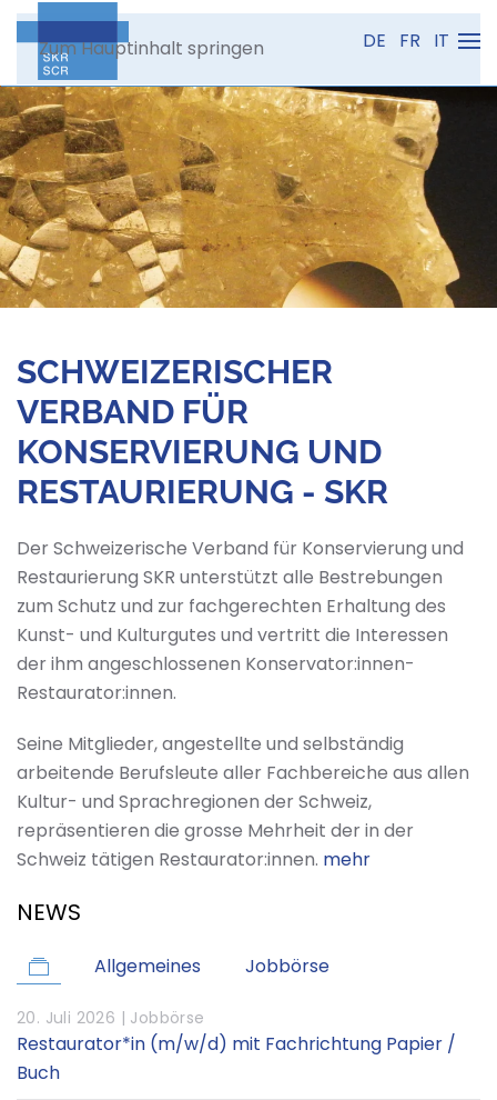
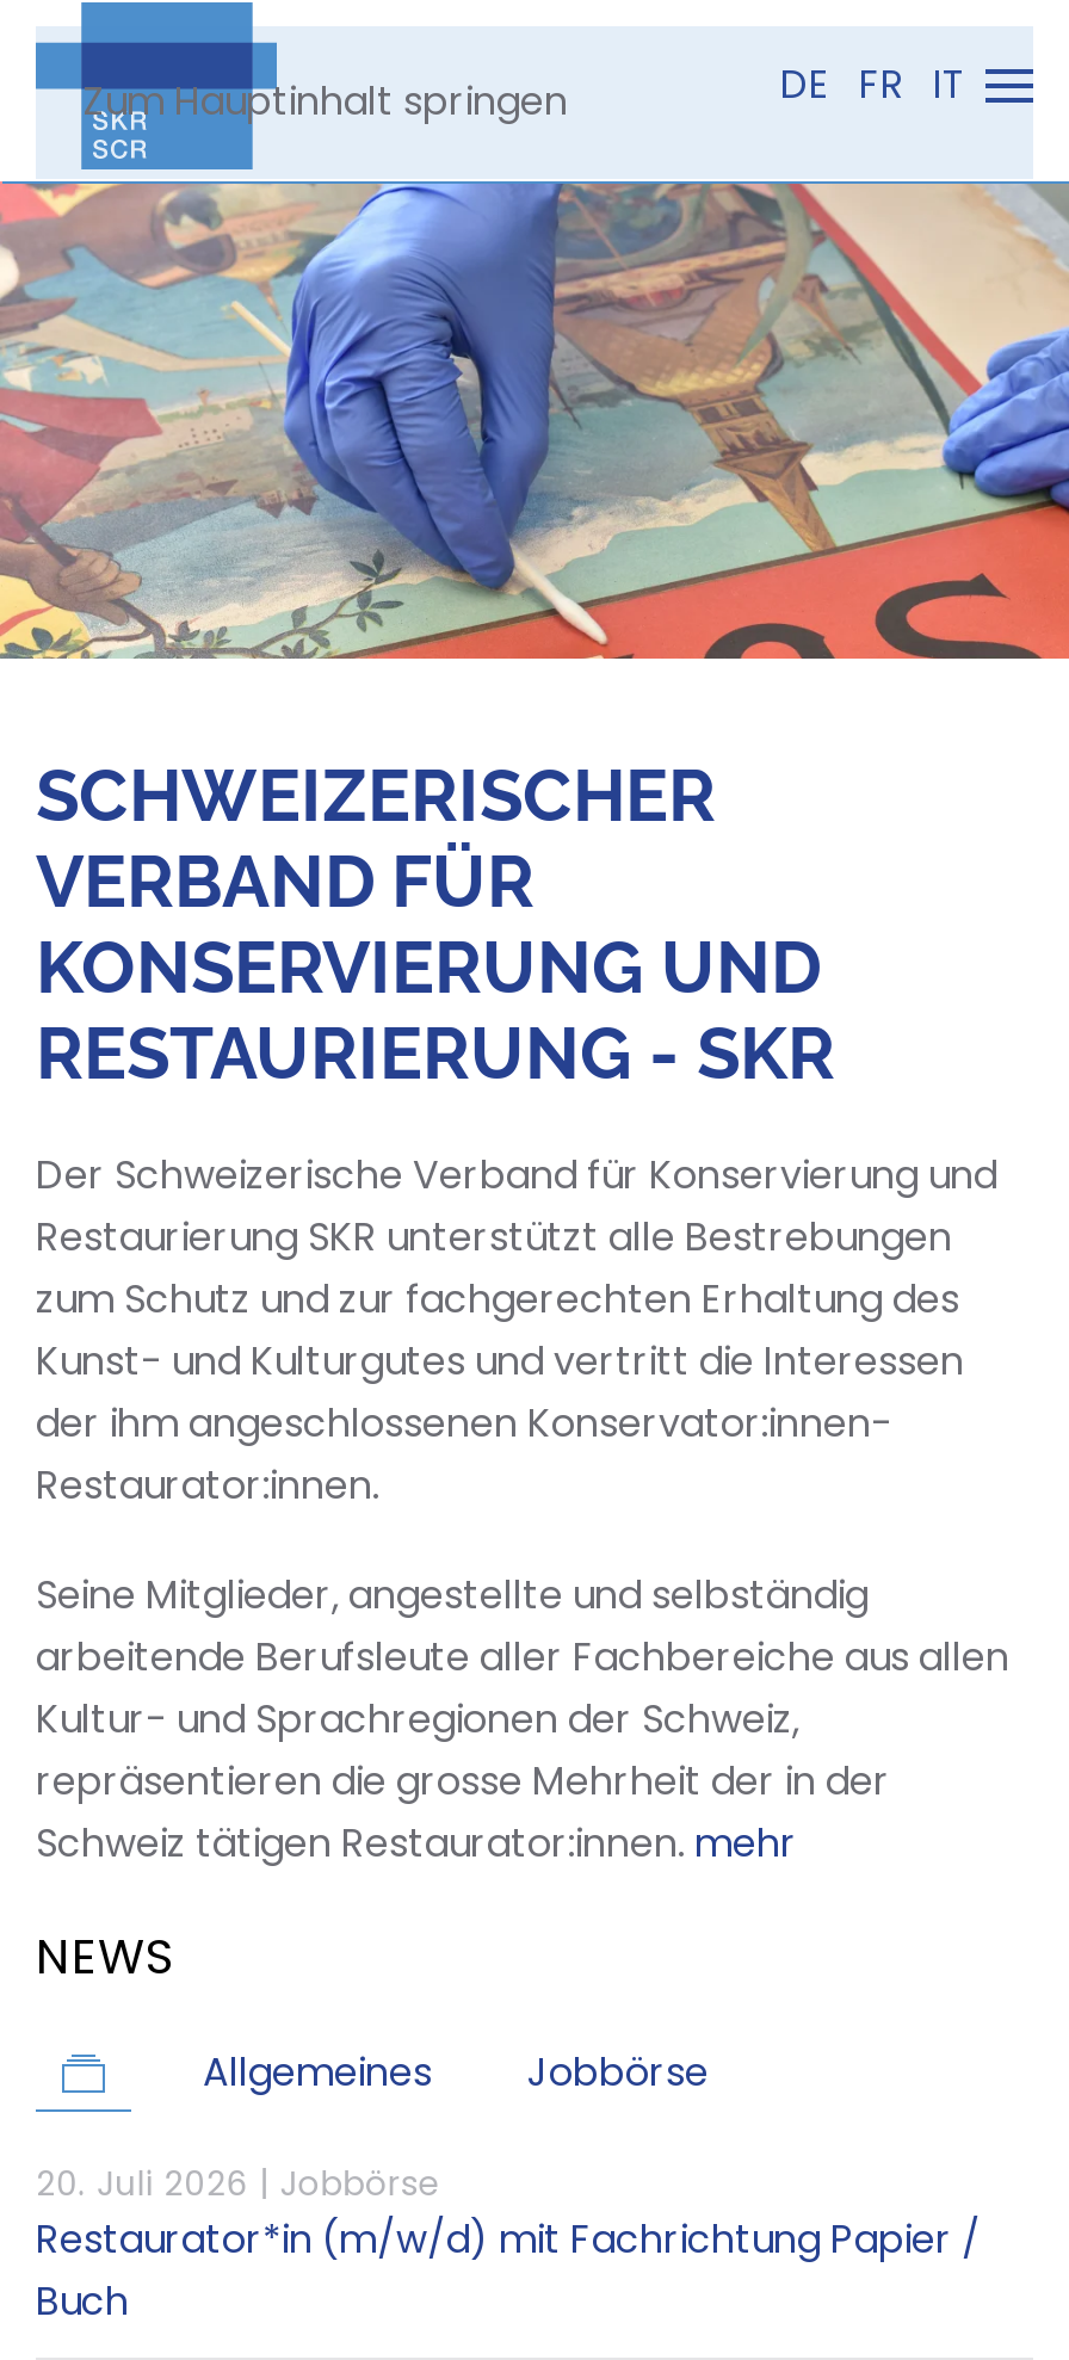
[3,86,494,309] [image] -> [7,181,1062,661] [image]

